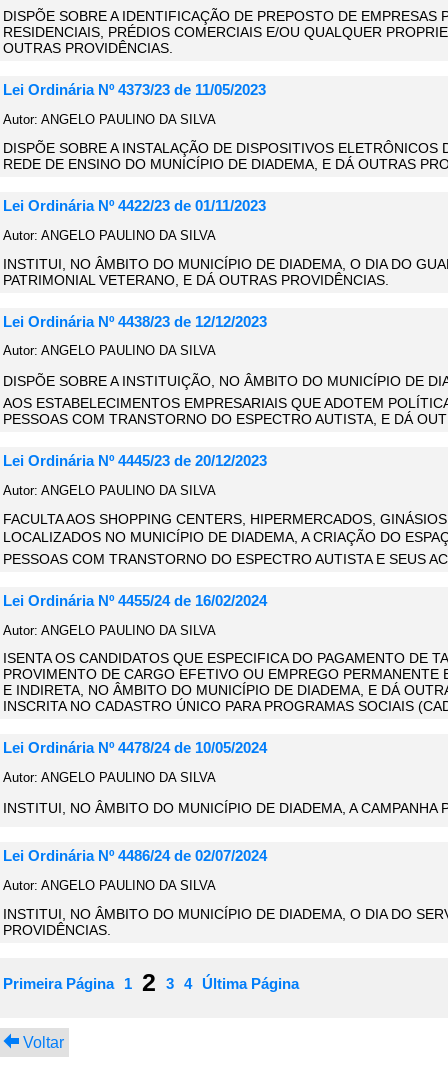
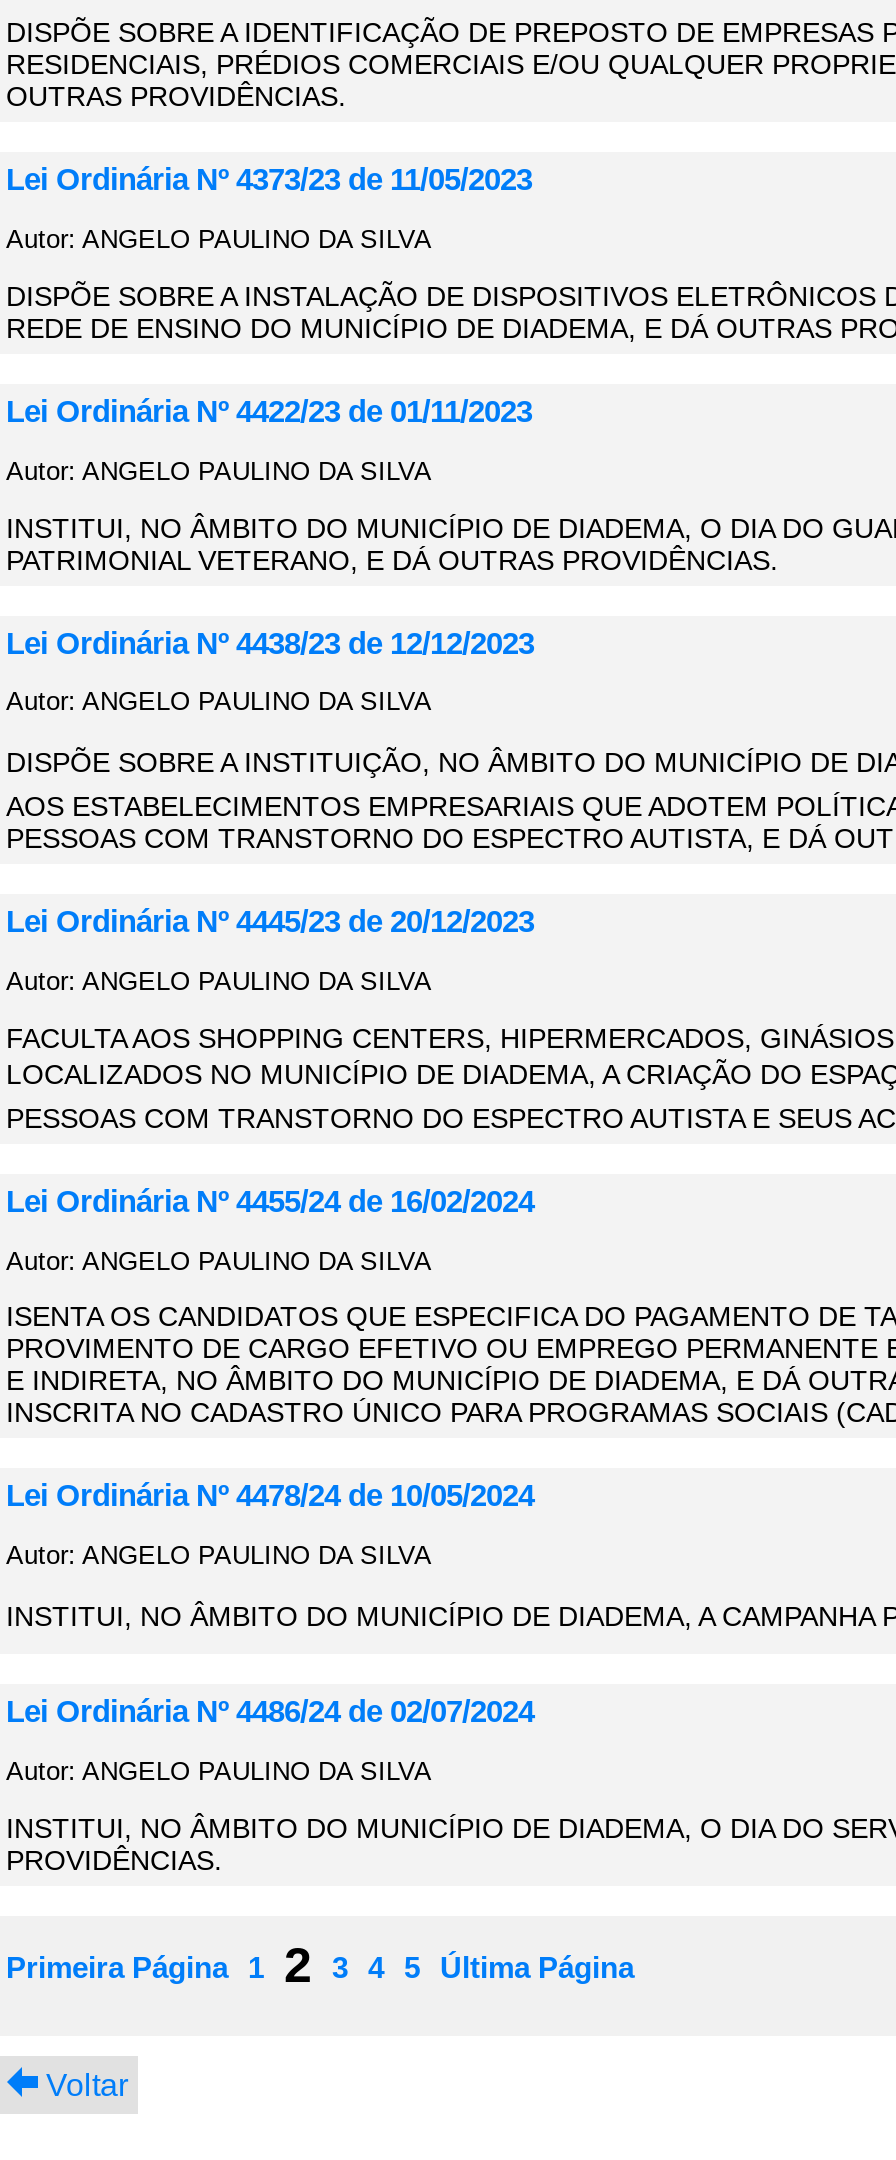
[3,967,299,995] Primeira Página 1 2 3 4 Última Página -> [6,1935,634,1991] Primeira Página 1 2 3 4 5 Última Página

